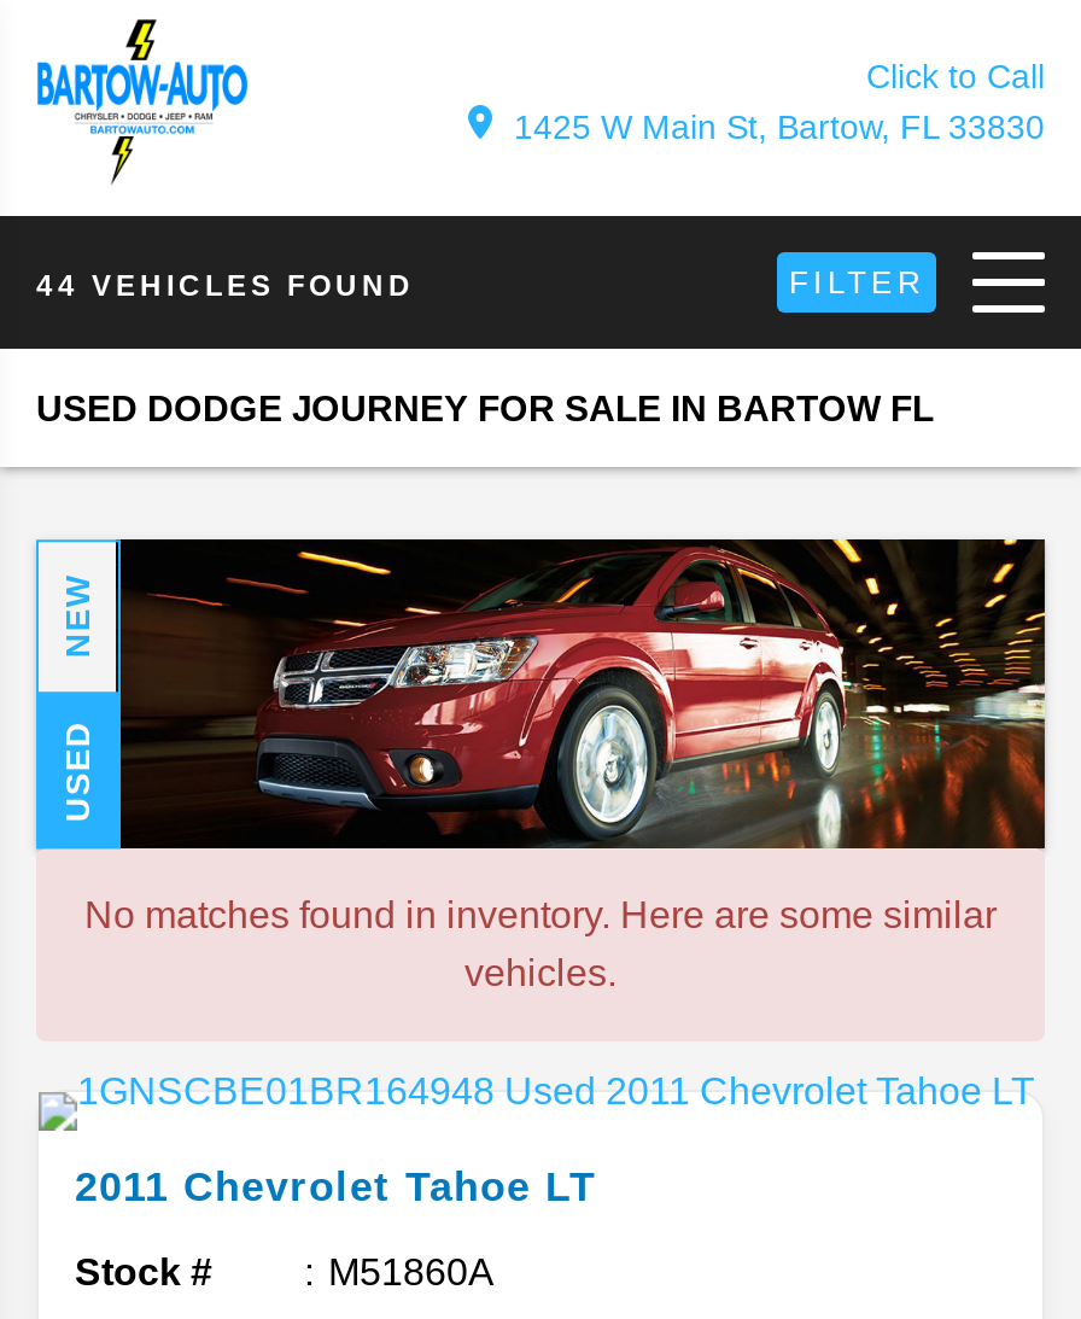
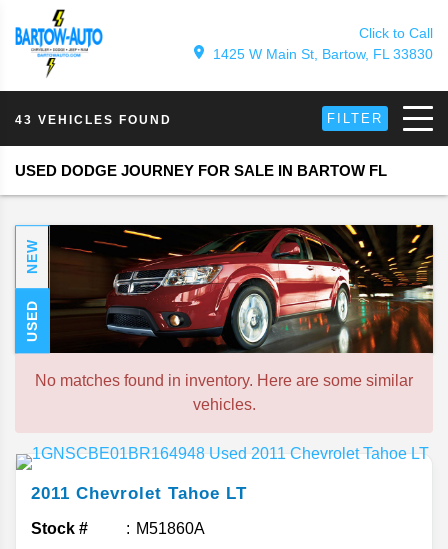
[36,268,415,302] 44 VEHICLES FOUND -> [15,112,172,126] 43 VEHICLES FOUND

